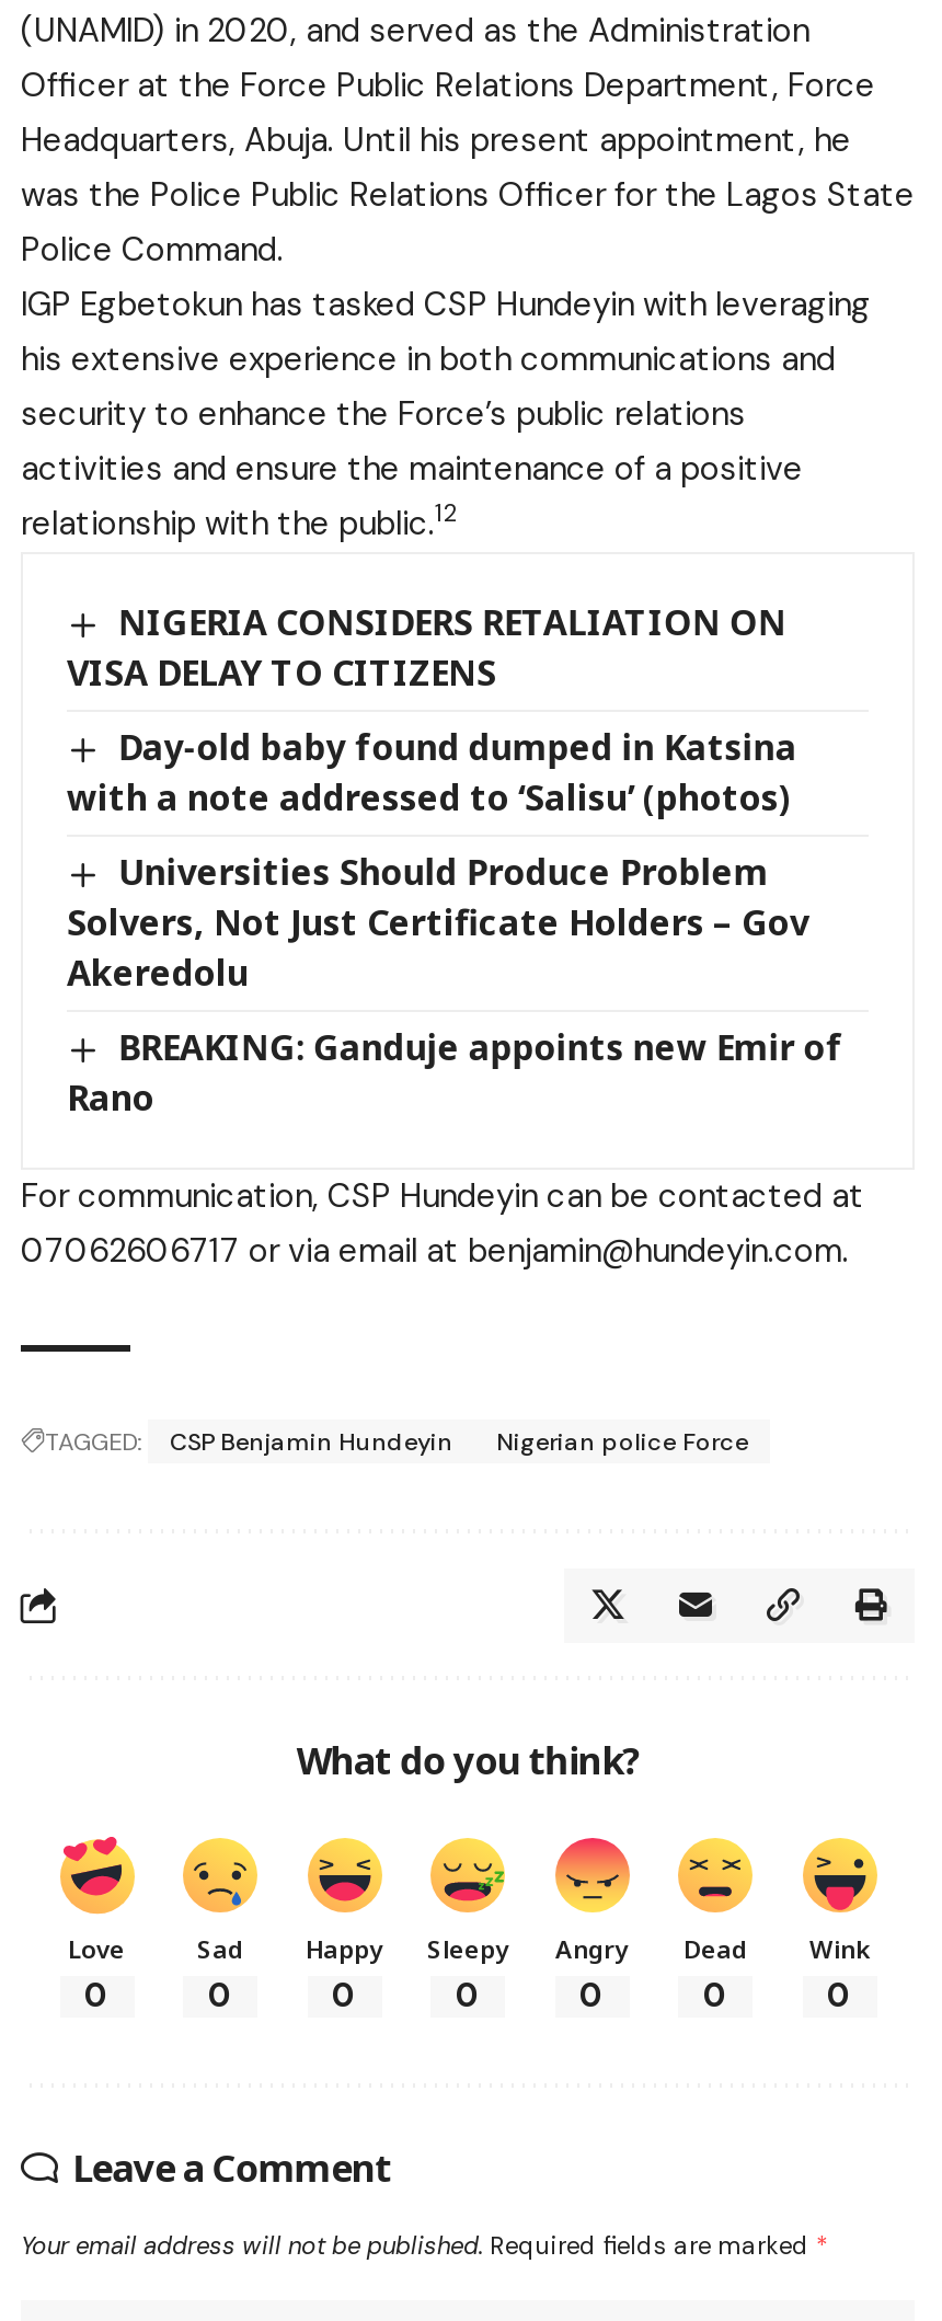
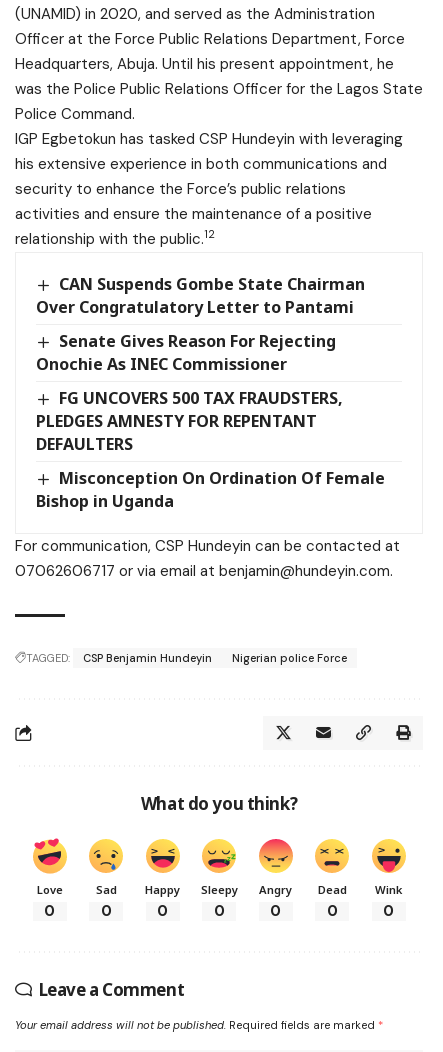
[67,597,786,696] NIGERIA CONSIDERS RETALIATION ON | VISA DELAY TO CITIZENS -> [36,273,365,318] CAN Suspends Gombe State Chairman | Over Congratulatory Letter to Pantami
[67,722,797,821] Day-old baby found dumped in Katsina | with a note addressed to ‘Salisu’ (photos) -> [36,330,336,375] Senate Gives Reason For Rejecting | Onochie As INEC Commissioner
[67,848,809,997] Universities Should Produce Problem | Solvers, Not Just Certificate Holders – Gov | Akeredolu -> [36,387,343,455] FG UNCOVERS 500 TAX FRAUDSTERS, | PLEDGES AMNESTY FOR REPENTANT | DEFAULTERS
[67,1023,843,1122] BREAKING: Ganduje appoints new Emir of | Rano -> [36,467,385,512] Misconception On Ordination Of Female | Bishop in Uganda

